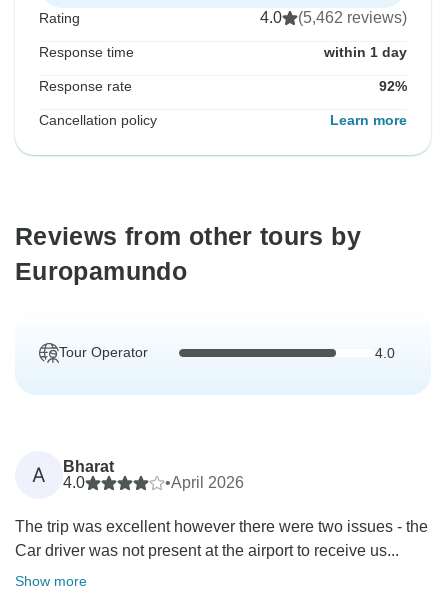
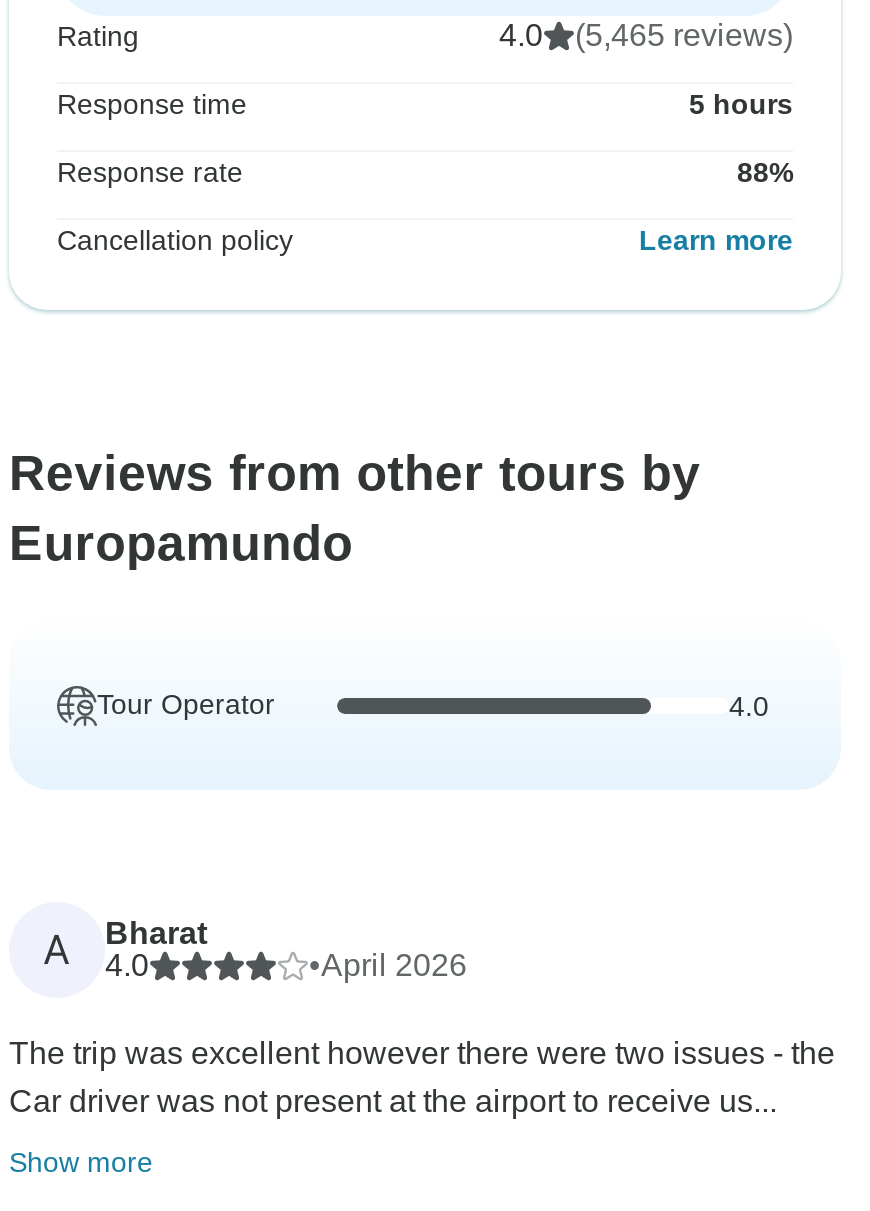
[260,9,407,26] 4.0 (5,462 reviews) -> [499,19,793,53] 4.0 (5,465 reviews)
[324,44,407,60] within 1 day -> [689,89,793,121] 5 hours
[379,78,407,94] 92% -> [737,157,793,189] 88%

